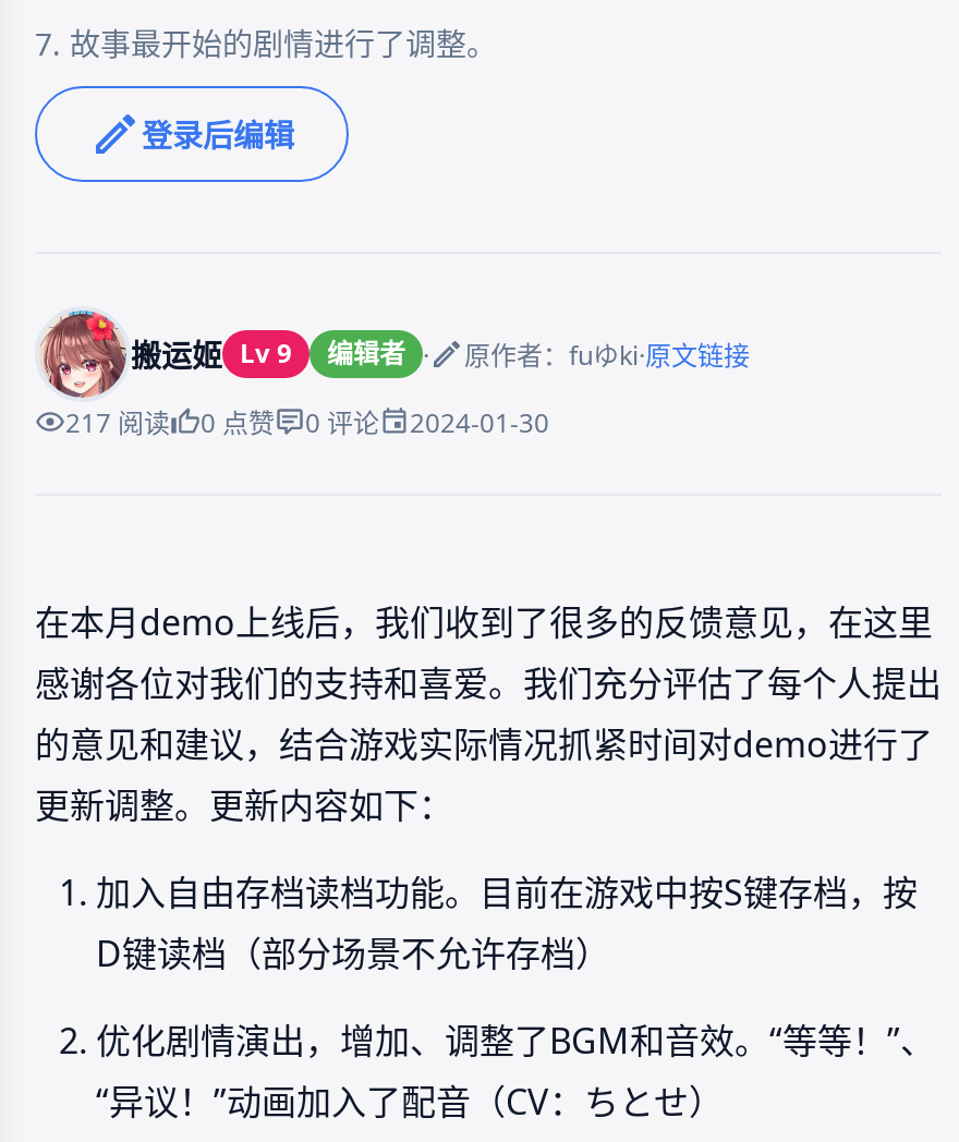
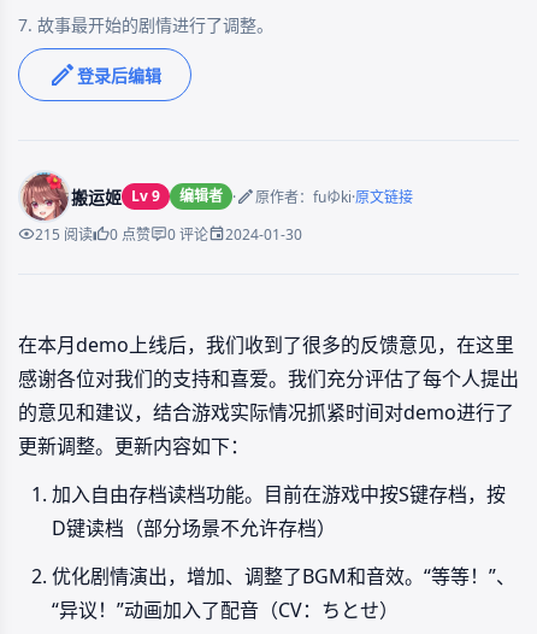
[65,404,170,441] 217 阅读 -> [35,224,93,245] 215 阅读

